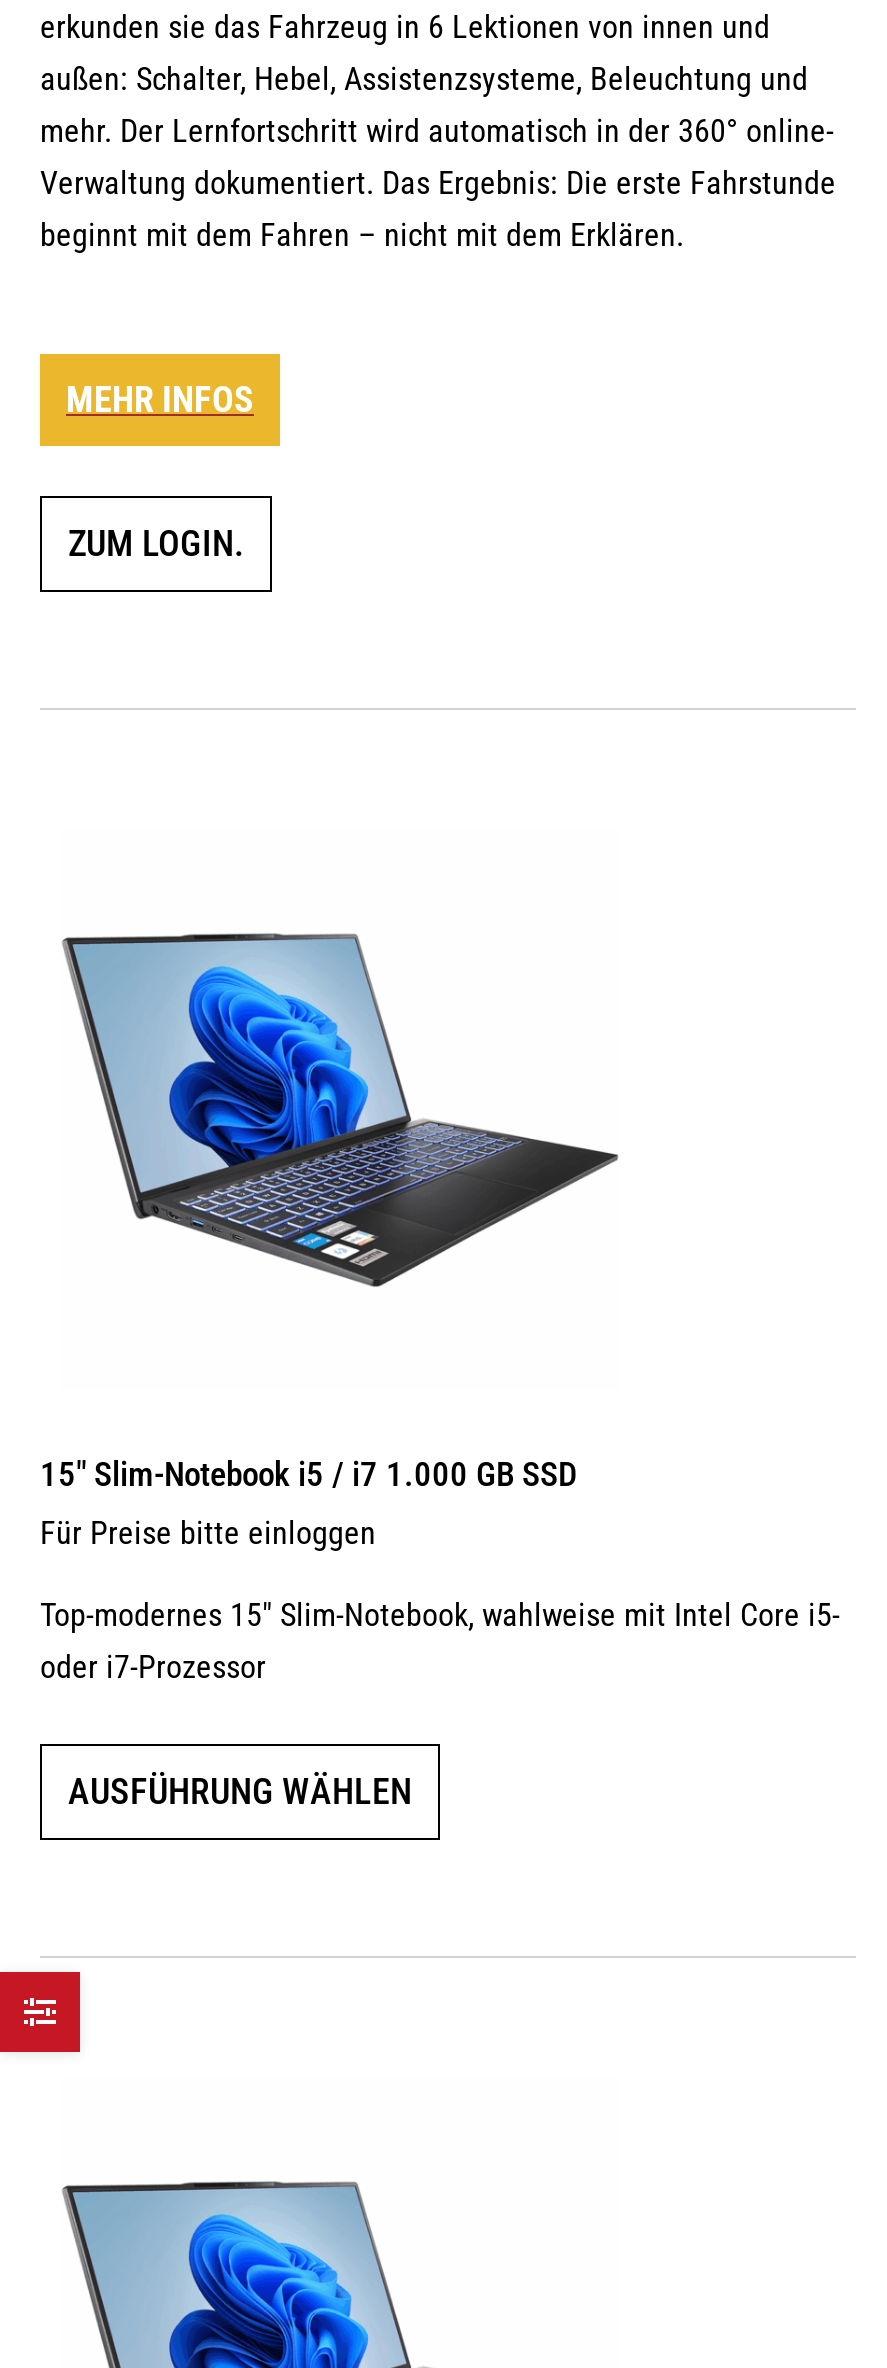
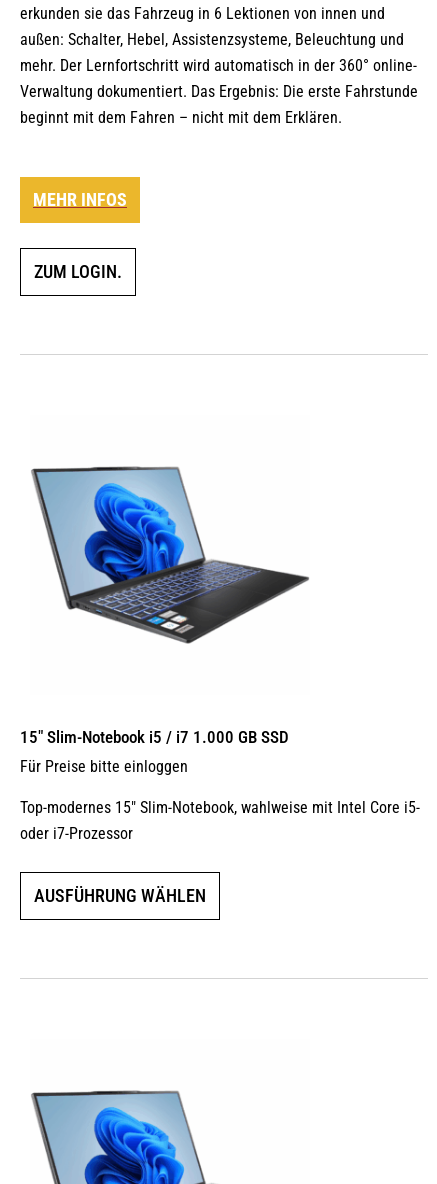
[6,1970,82,2054] [image] -> none

